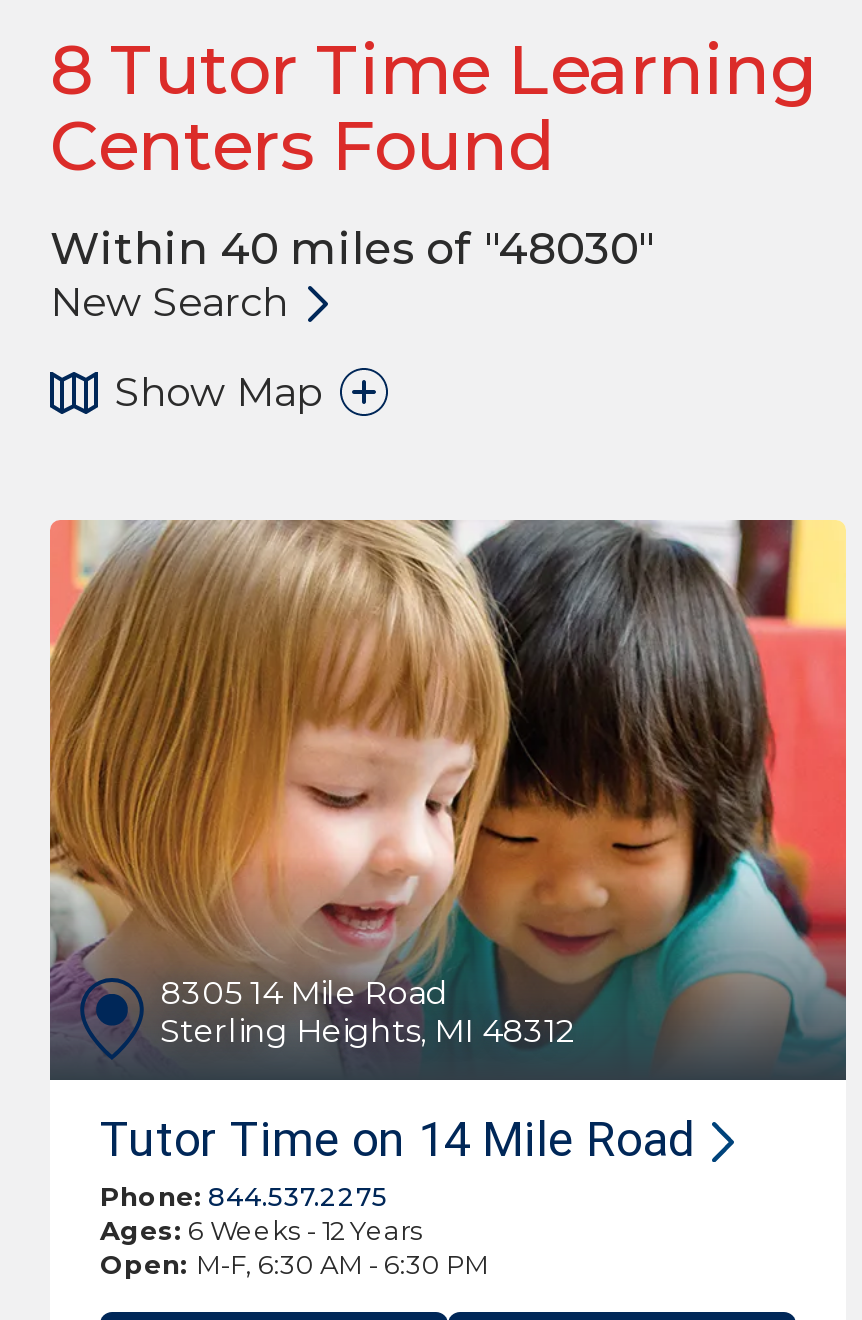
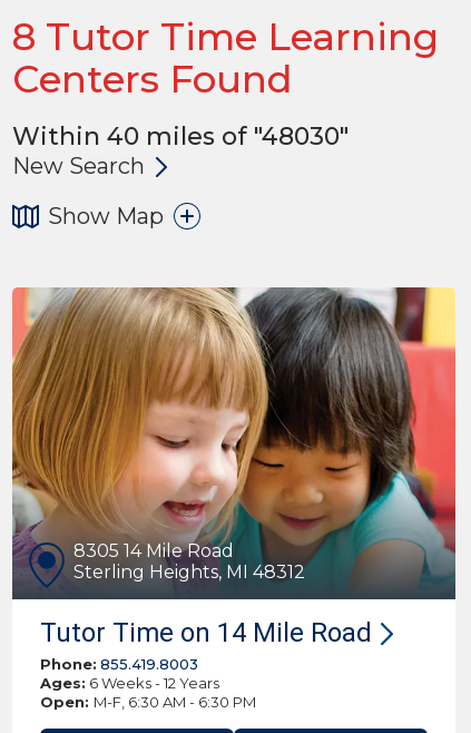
[100,1180,388,1212] Phone: 844.537.2275 -> [40,655,198,673] Phone: 855.419.8003

